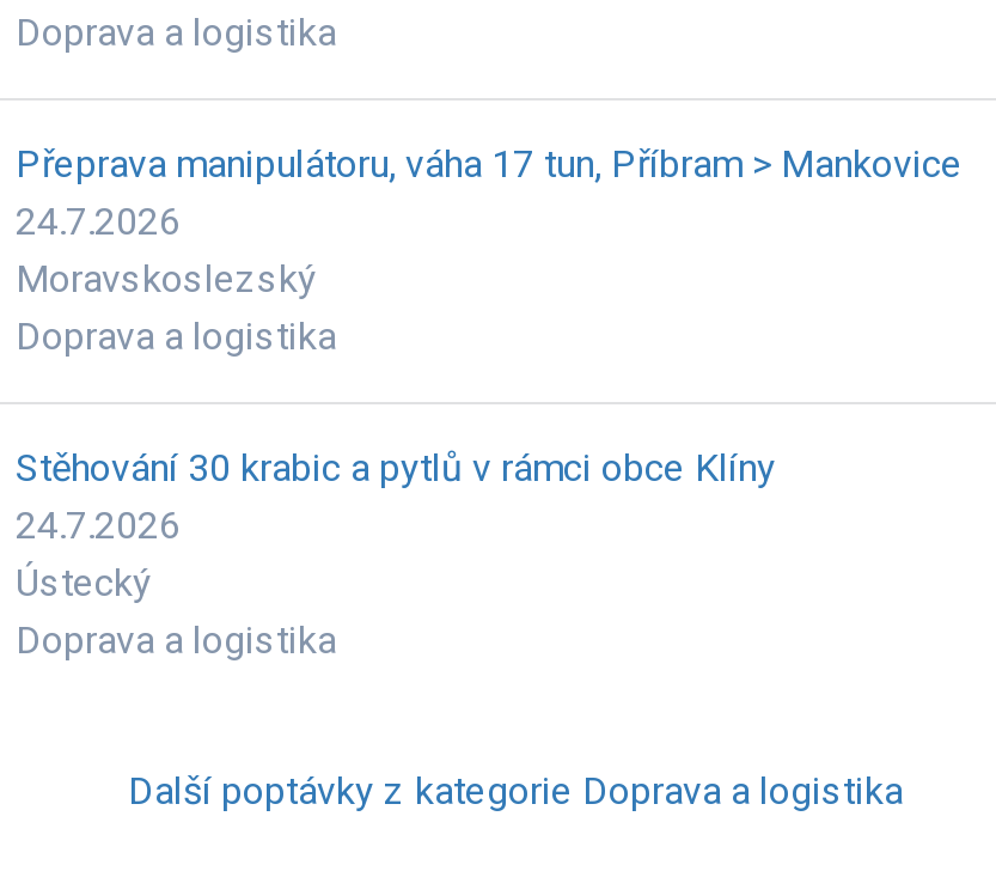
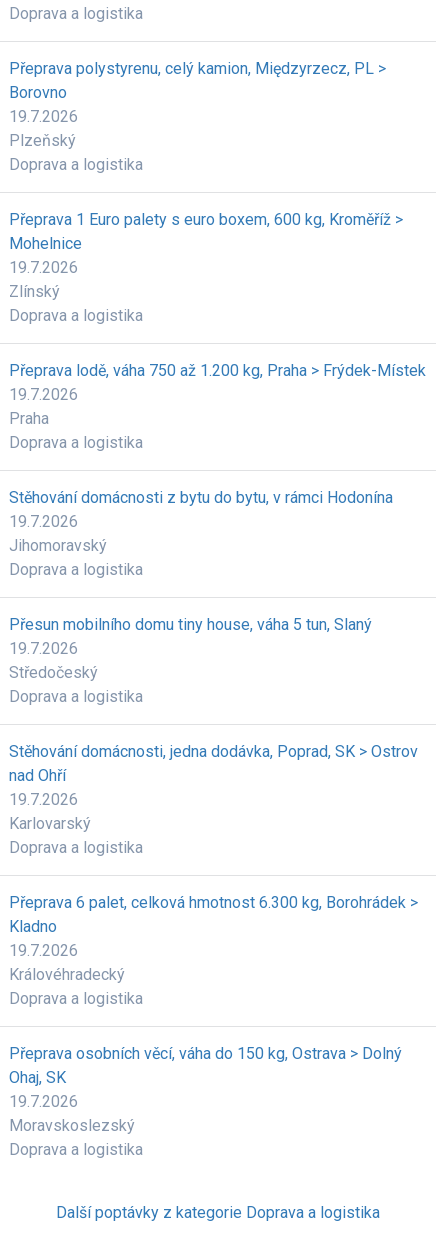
[16,141,963,244] Přeprava manipulátoru, váha 17 tun, Příbram > Mankovice | 24.7.2026 -> [9,59,386,150] Přeprava polystyrenu, celý kamion, Międzyrzecz, PL > | Borovno | 19.7.2026 | Plzeňský
moved [16,256,317,301] -> [9,1116,135,1135]: Moravskoslezský
[16,445,776,605] Stěhování 30 krabic a pytlů v rámci obce Klíny | 24.7.2026 | Ústecký -> [9,210,426,1111] Přeprava 1 Euro palety s euro boxem, 600 kg, Kroměříž > | Mohelnice | 19.7.2026 | Zlínský | Doprava a logistika | Přeprava lodě, váha 750 až 1.200 kg, Praha > Frýdek-Místek | 19.7.2026 | Praha | Doprava a logistika | Stěhování domácnosti z bytu do bytu, v rámci Hodonína | 19.7.2026 | Jihomoravský | Doprava a logistika | Přesun mobilního domu tiny house, váha 5 tun, Slaný | 19.7.2026 | Středočeský | Doprava a logistika | Stěhování domácnosti, jedna dodávka, Poprad, SK > Ostrov | nad Ohří | 19.7.2026 | Karlovarský | Doprava a logistika | Přeprava 6 palet, celková hmotnost 6.300 kg, Borohrádek > | Kladno | 19.7.2026 | Královéhradecký | Doprava a logistika | Přeprava osobních věcí, váha do 150 kg, Ostrava > Dolný | Ohaj, SK | 19.7.2026

